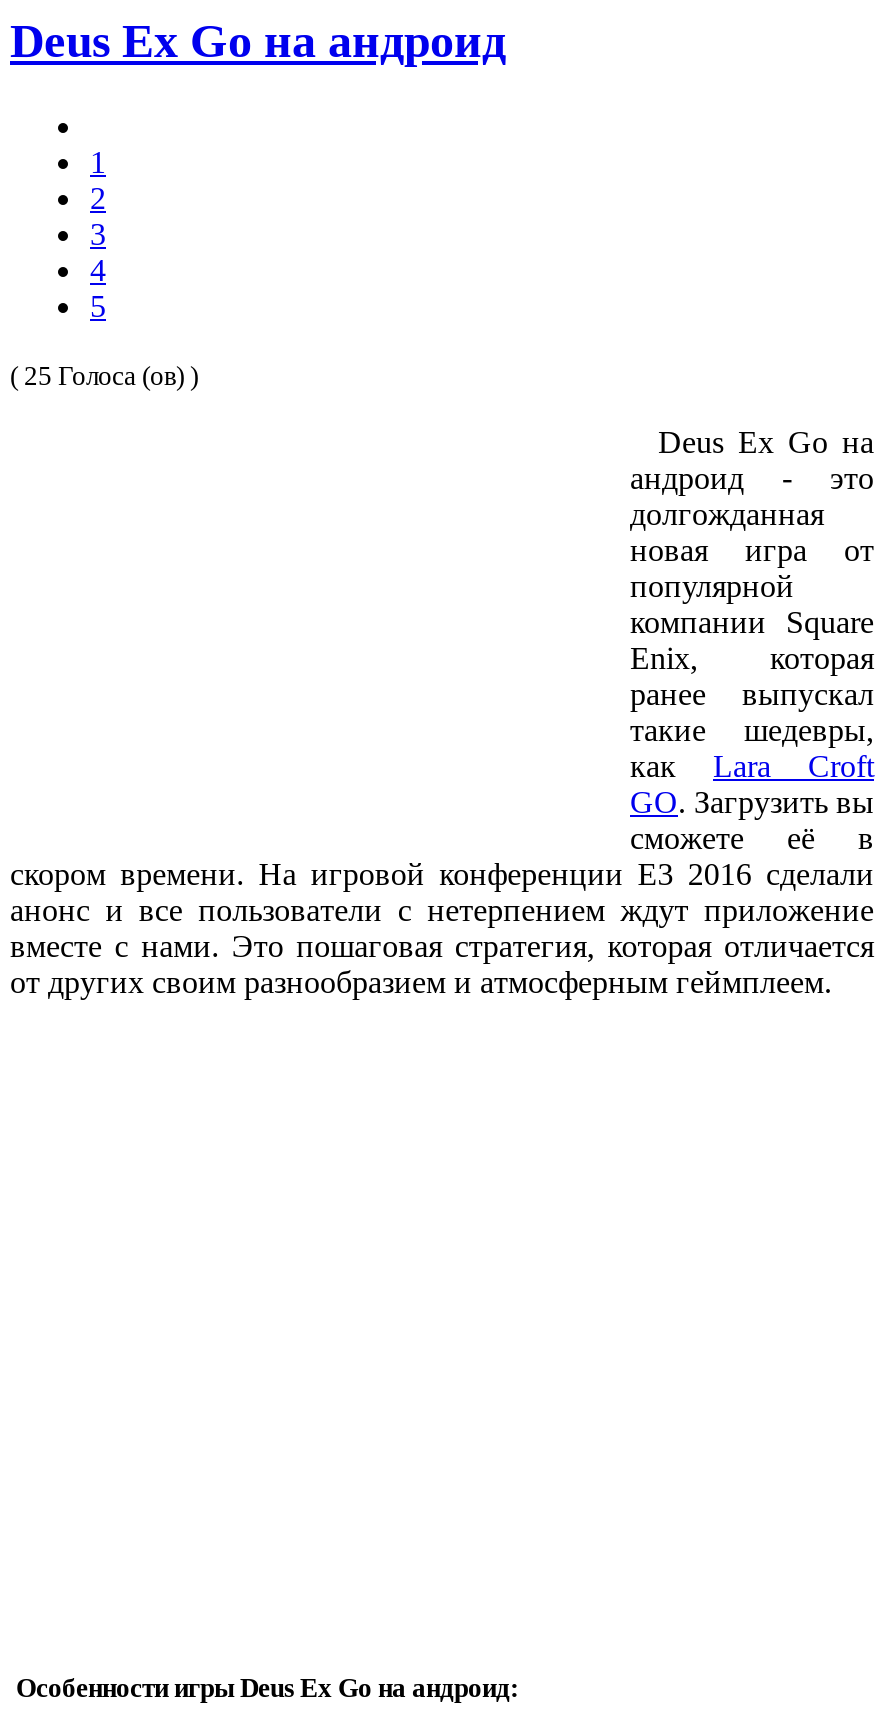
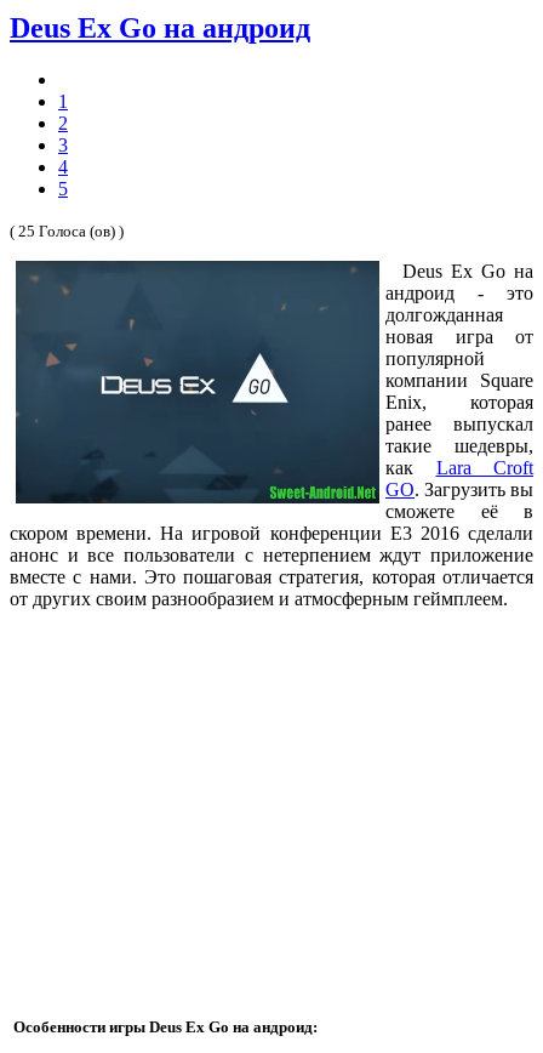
none -> [15,260,381,505] [image]

